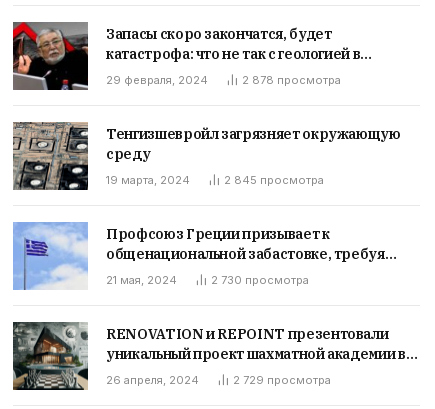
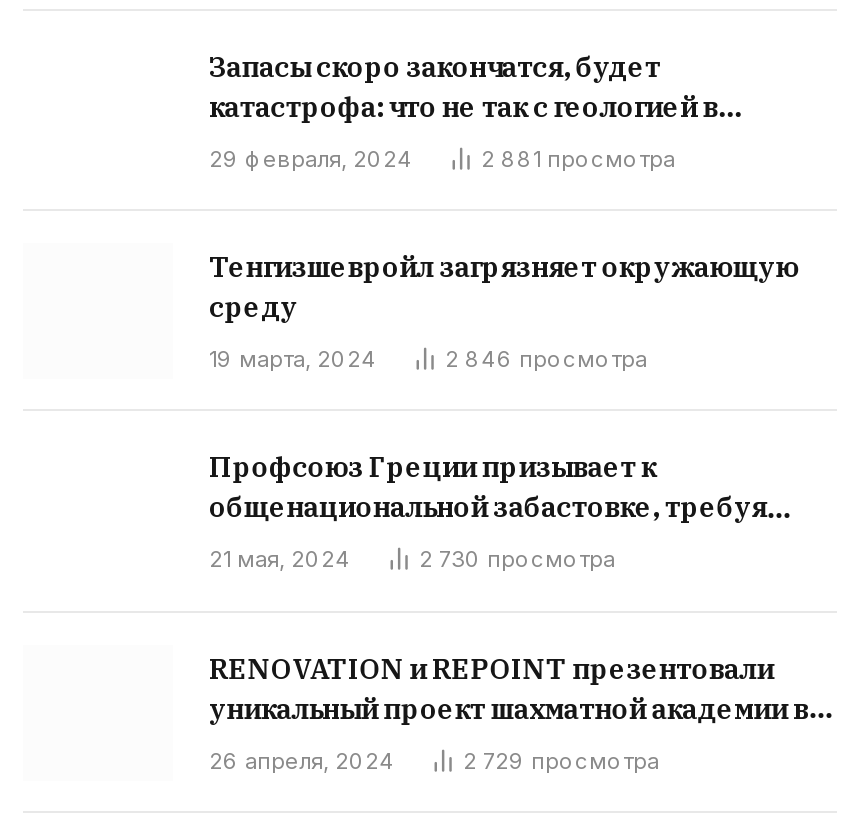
[12,21,89,91] [image] -> none
[242,73,341,87] 2 878 просмотра -> [481,145,675,173] 2 881 просмотра
[12,121,89,191] [image] -> none
[224,173,324,187] 2 845 просмотра -> [445,346,647,374] 2 846 просмотра
[12,221,89,291] [image] -> none
[12,321,89,391] [image] -> none

